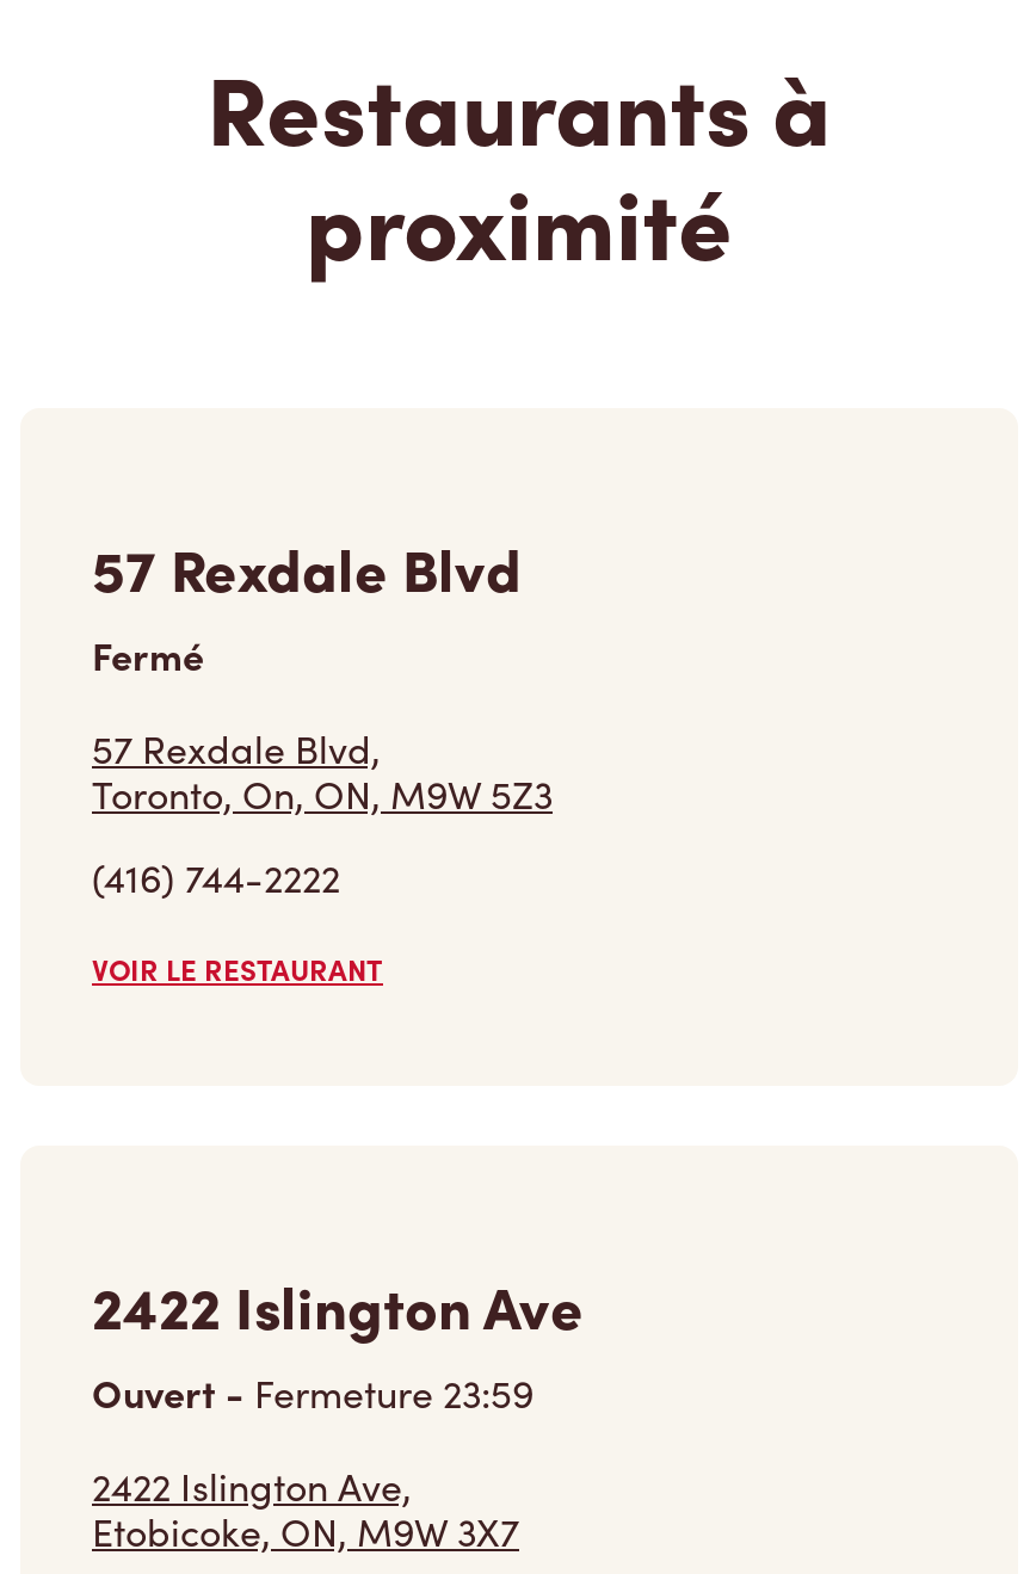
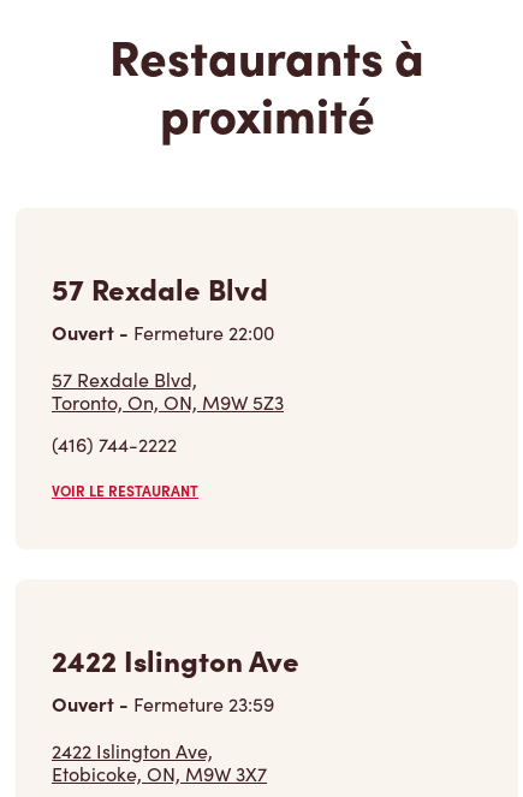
[92,628,204,681] Fermé -> [52,319,274,345] Ouvert - Fermeture 22:00

